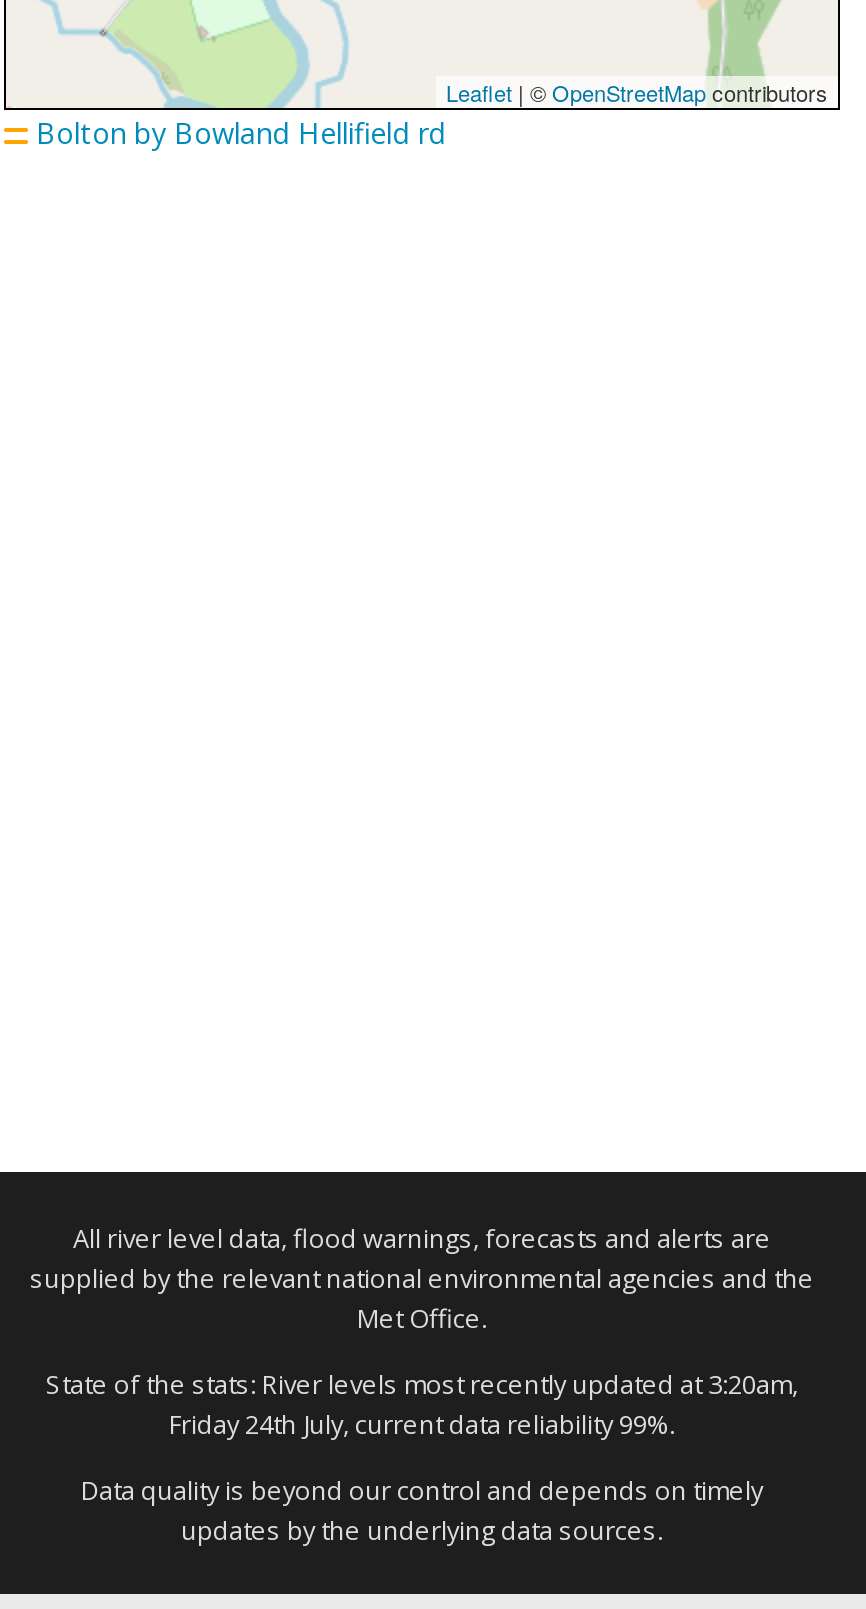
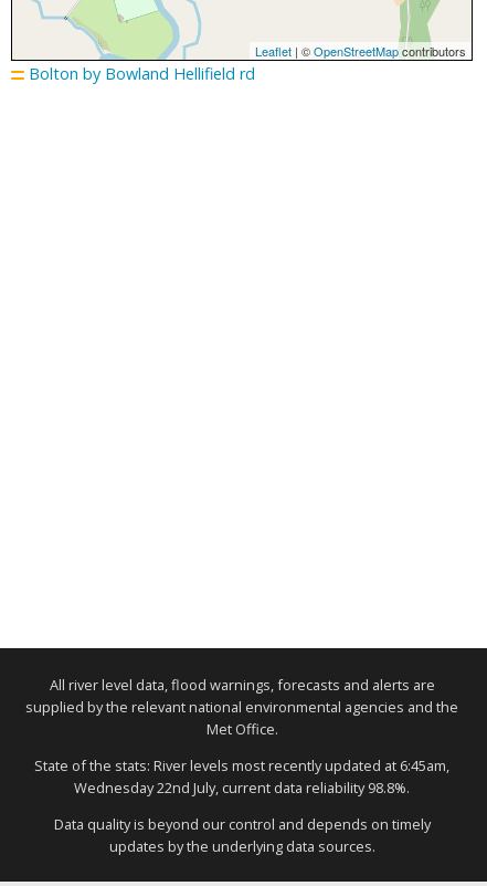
[46,1365,798,1401] State of the stats: River levels most recently updated at 3:20am, -> [34,755,449,775] State of the stats: River levels most recently updated at 6:45am,
[169,1405,675,1441] Friday 24th July, current data reliability 99%. -> [74,777,410,797] Wednesday 22nd July, current data reliability 98.8%.

